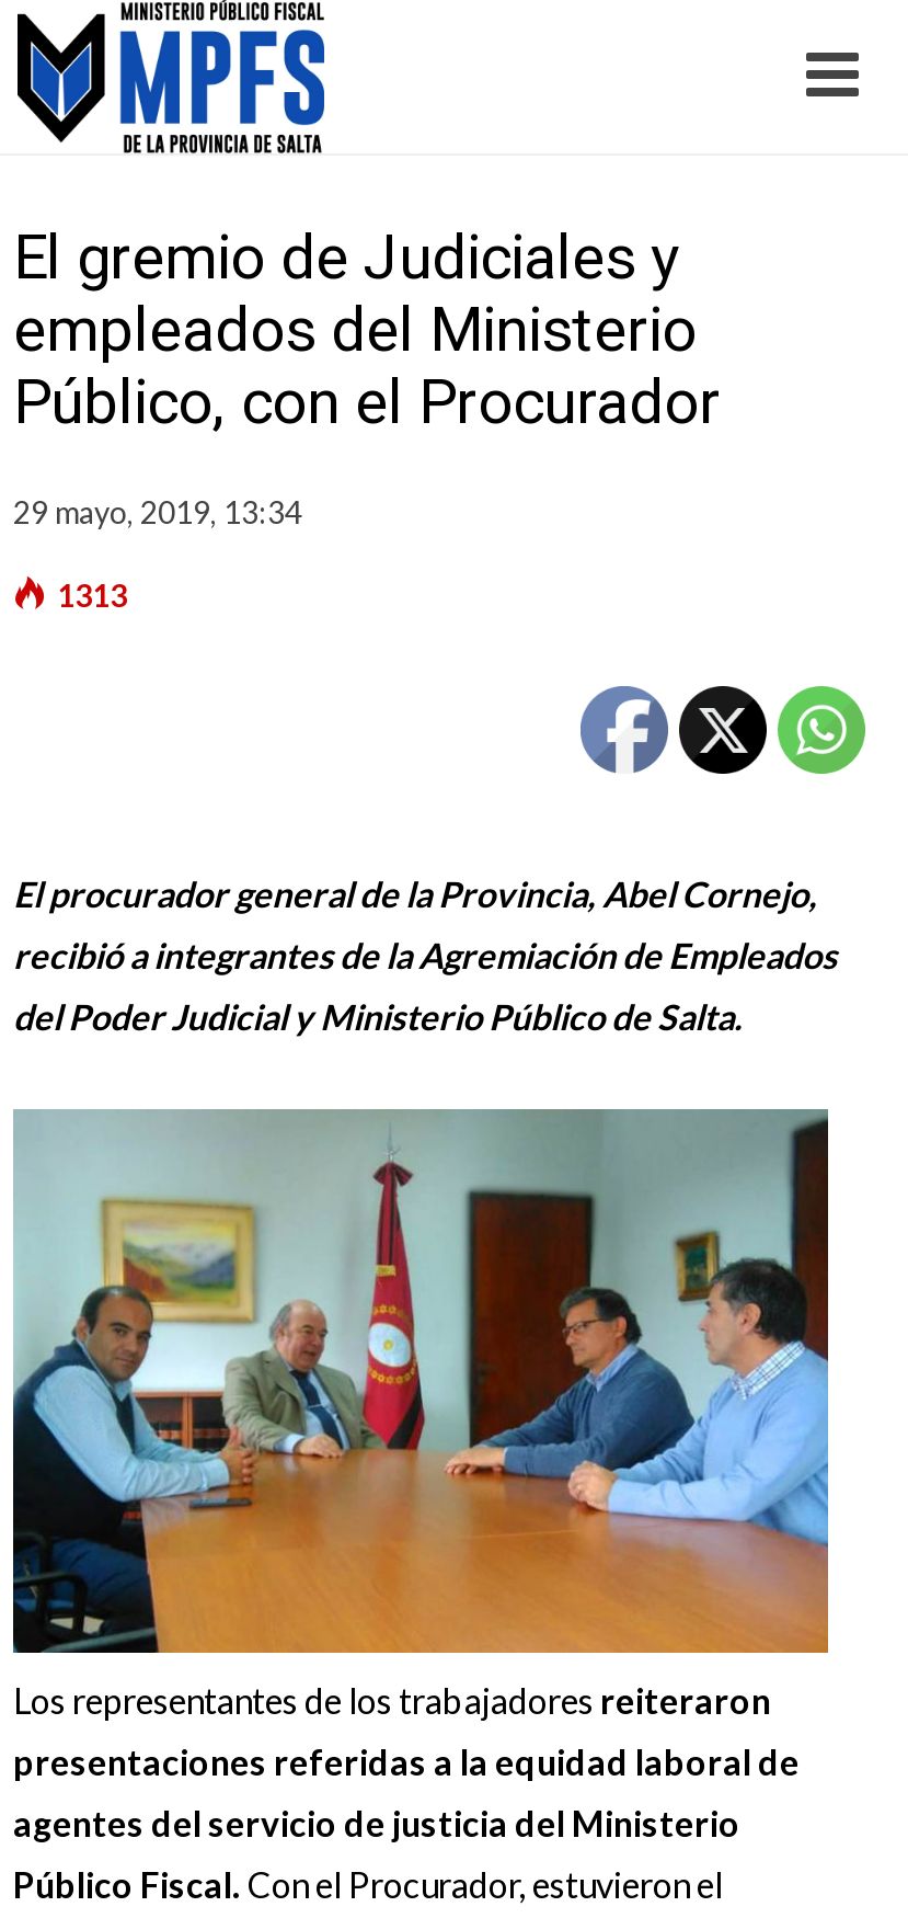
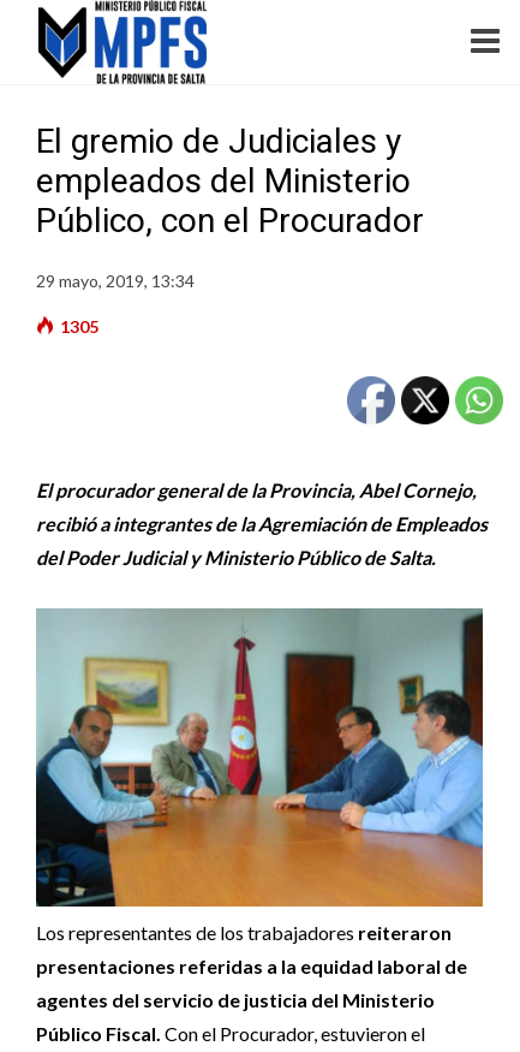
[50,576,127,614] 1313 -> [56,316,98,337] 1305

